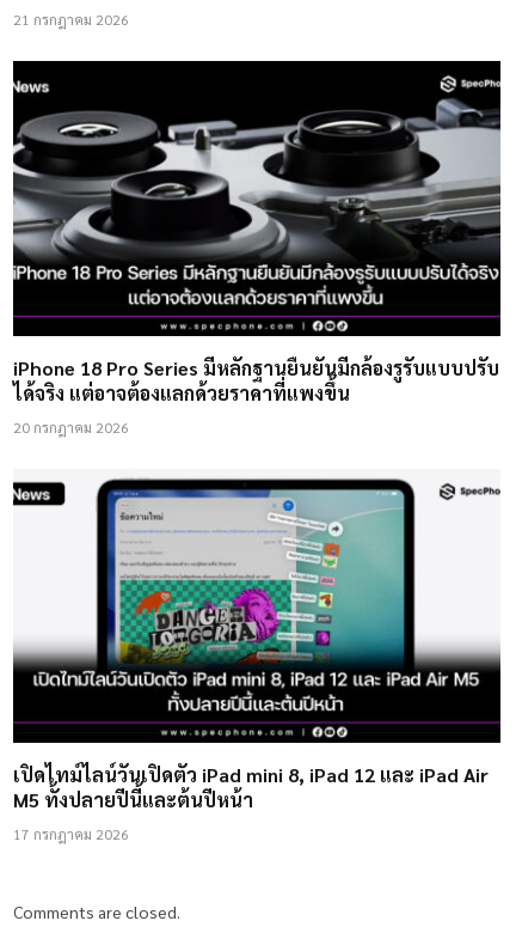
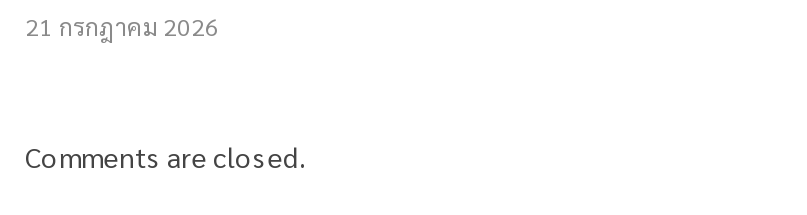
[12,60,502,436] [image] | iPhone 18 Pro Series มีหลักฐานยืนยันมีกล้องรูรับแบบปรับ | ได้จริง แต่อาจต้องแลกด้วยราคาที่แพงขึ้น | 20 กรกฎาคม 2026 -> none
[12,477,502,843] [image] | เปิดไทม์ไลน์วันเปิดตัว iPad mini 8, iPad 12 และ iPad Air | M5 ทั้งปลายปีนี้และต้นปีหน้า | 17 กรกฎาคม 2026 -> none

